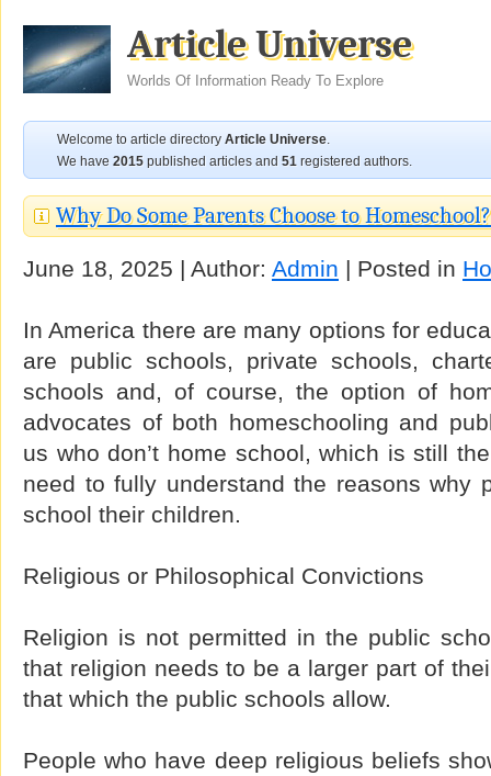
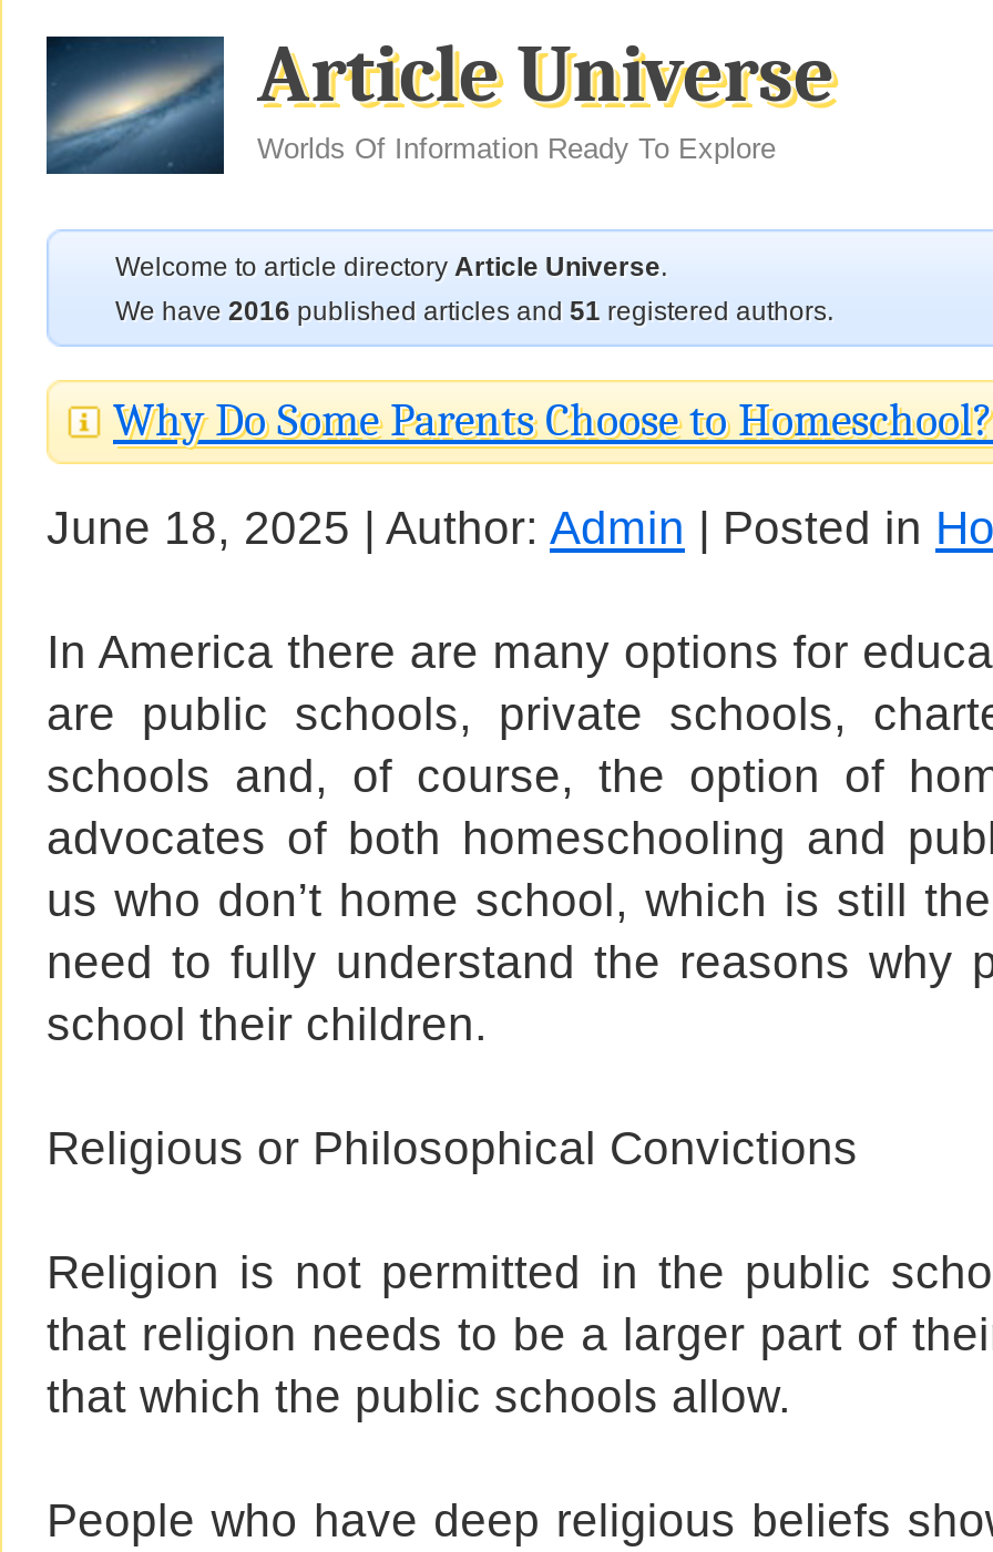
[57,154,412,169] We have 2015 published articles and 51 registered authors. -> [115,296,833,327] We have 2016 published articles and 51 registered authors.

